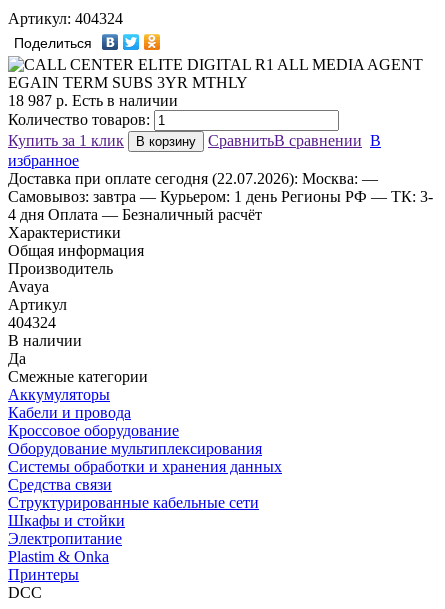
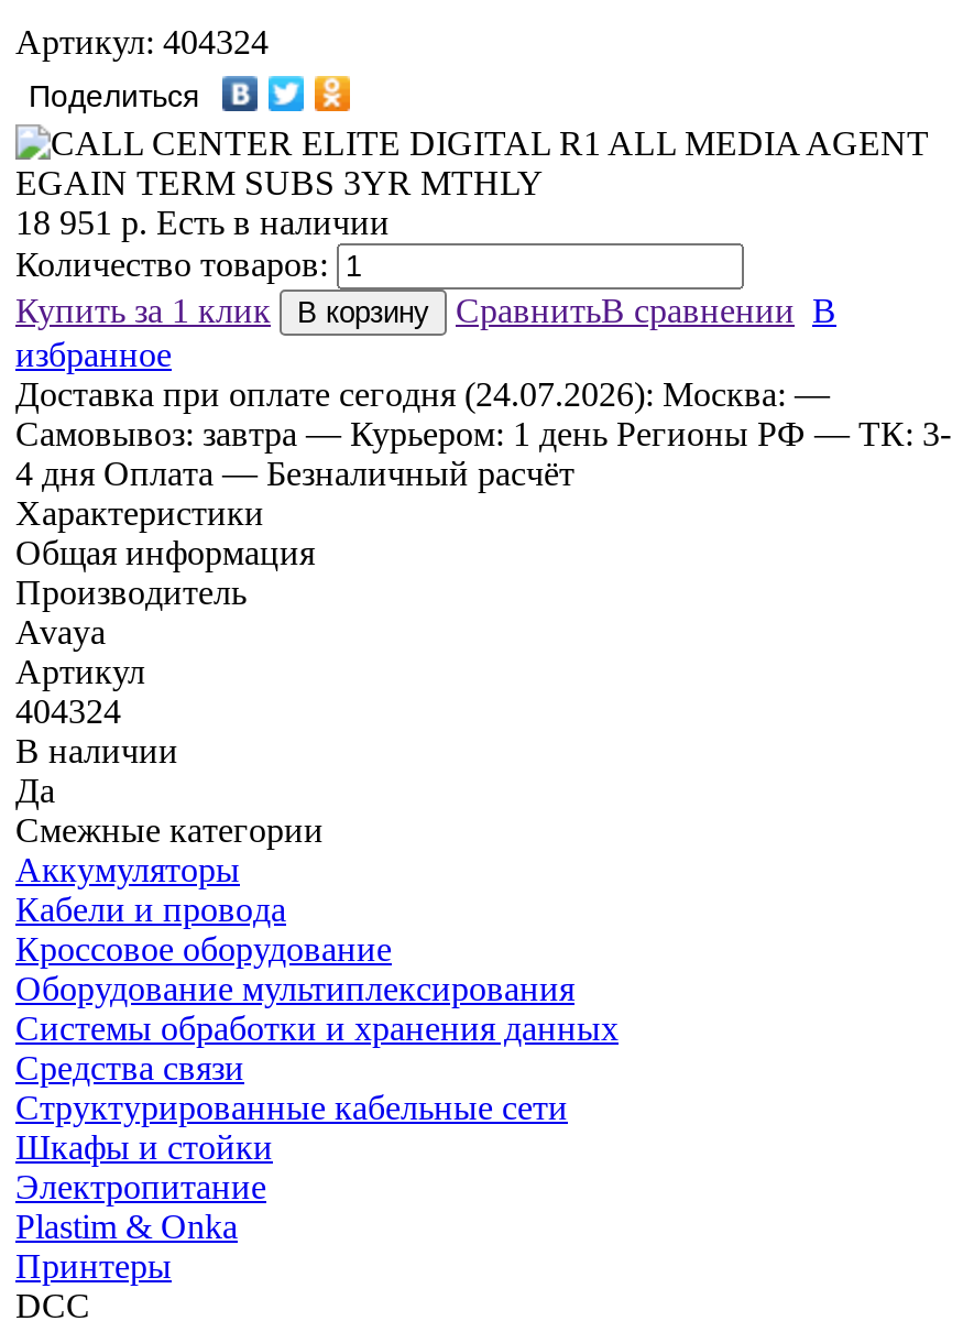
[8,92,178,109] 18 987 р. Есть в наличии -> [15,203,390,241] 18 951 р. Есть в наличии
[8,170,378,187] Доставка при оплате сегодня (22.07.2026): Москва: — -> [15,375,830,413] Доставка при оплате сегодня (24.07.2026): Москва: —

